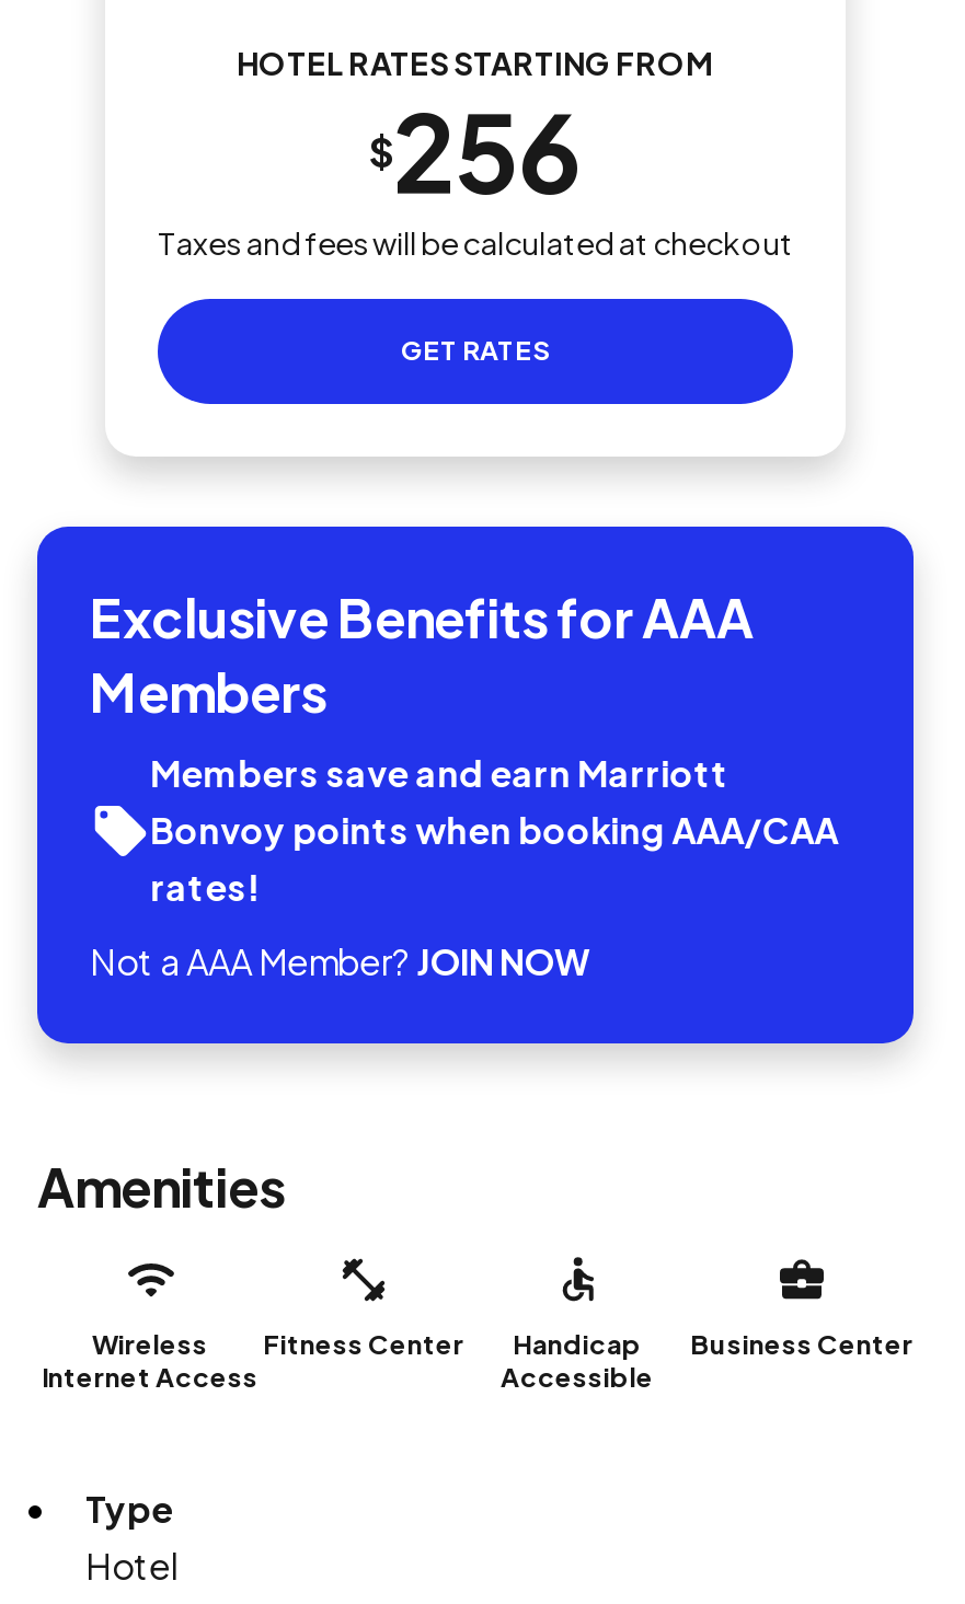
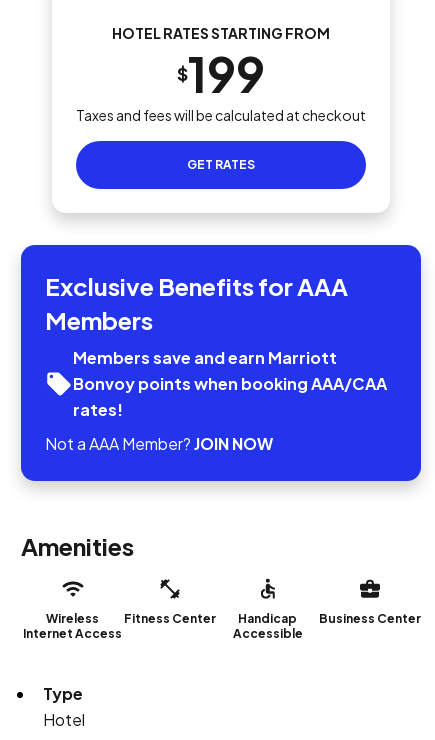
[369,84,582,218] $256 -> [177,43,265,104] $199

